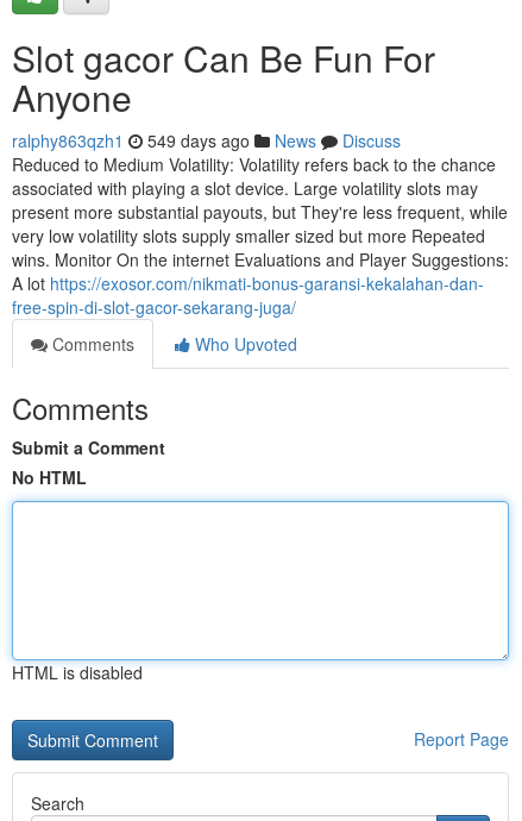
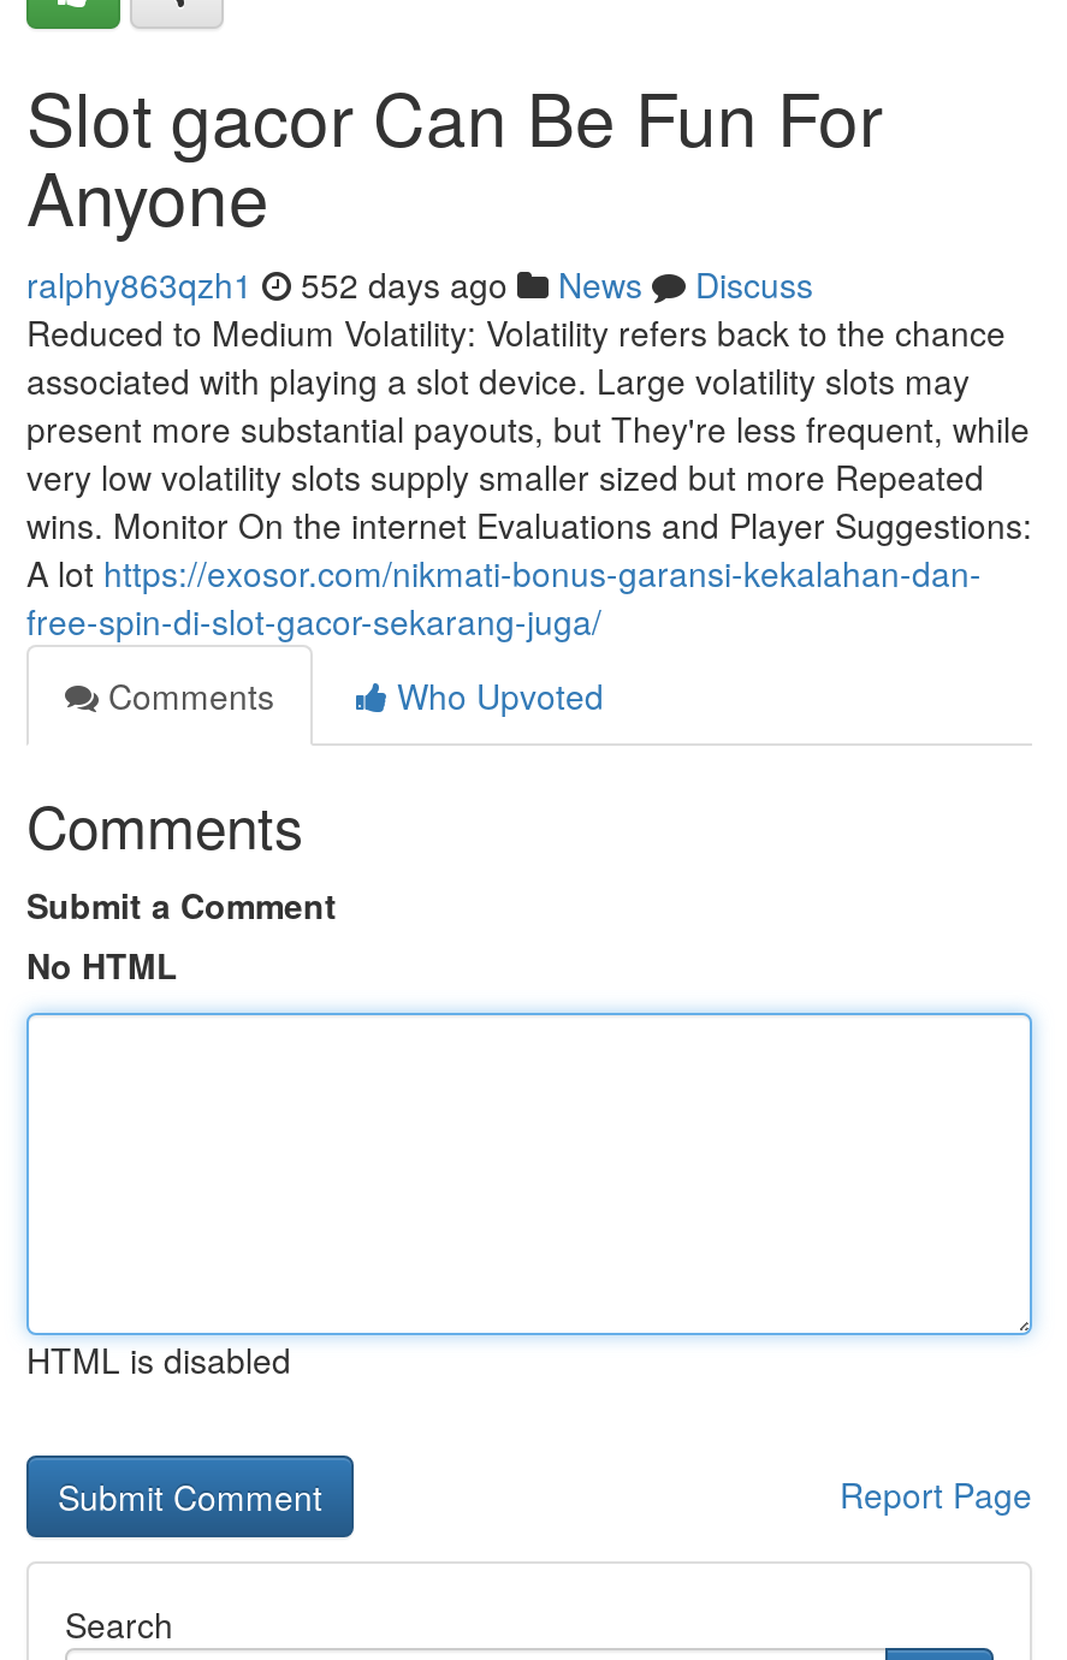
[12,129,401,152] ralphy863qzh1 549 days ago News Discuss -> [26,260,813,308] ralphy863qzh1 552 days ago News Discuss

